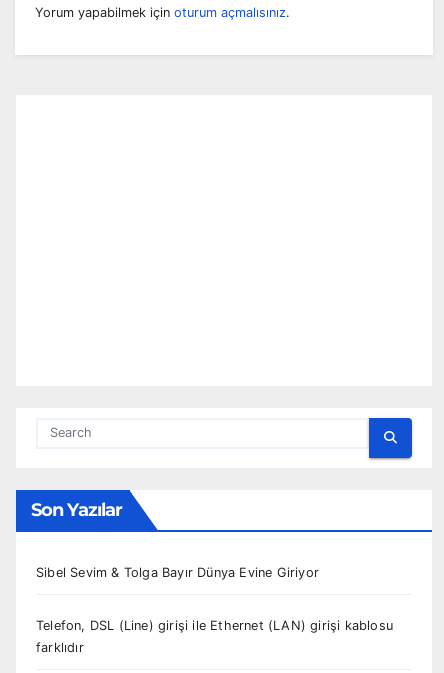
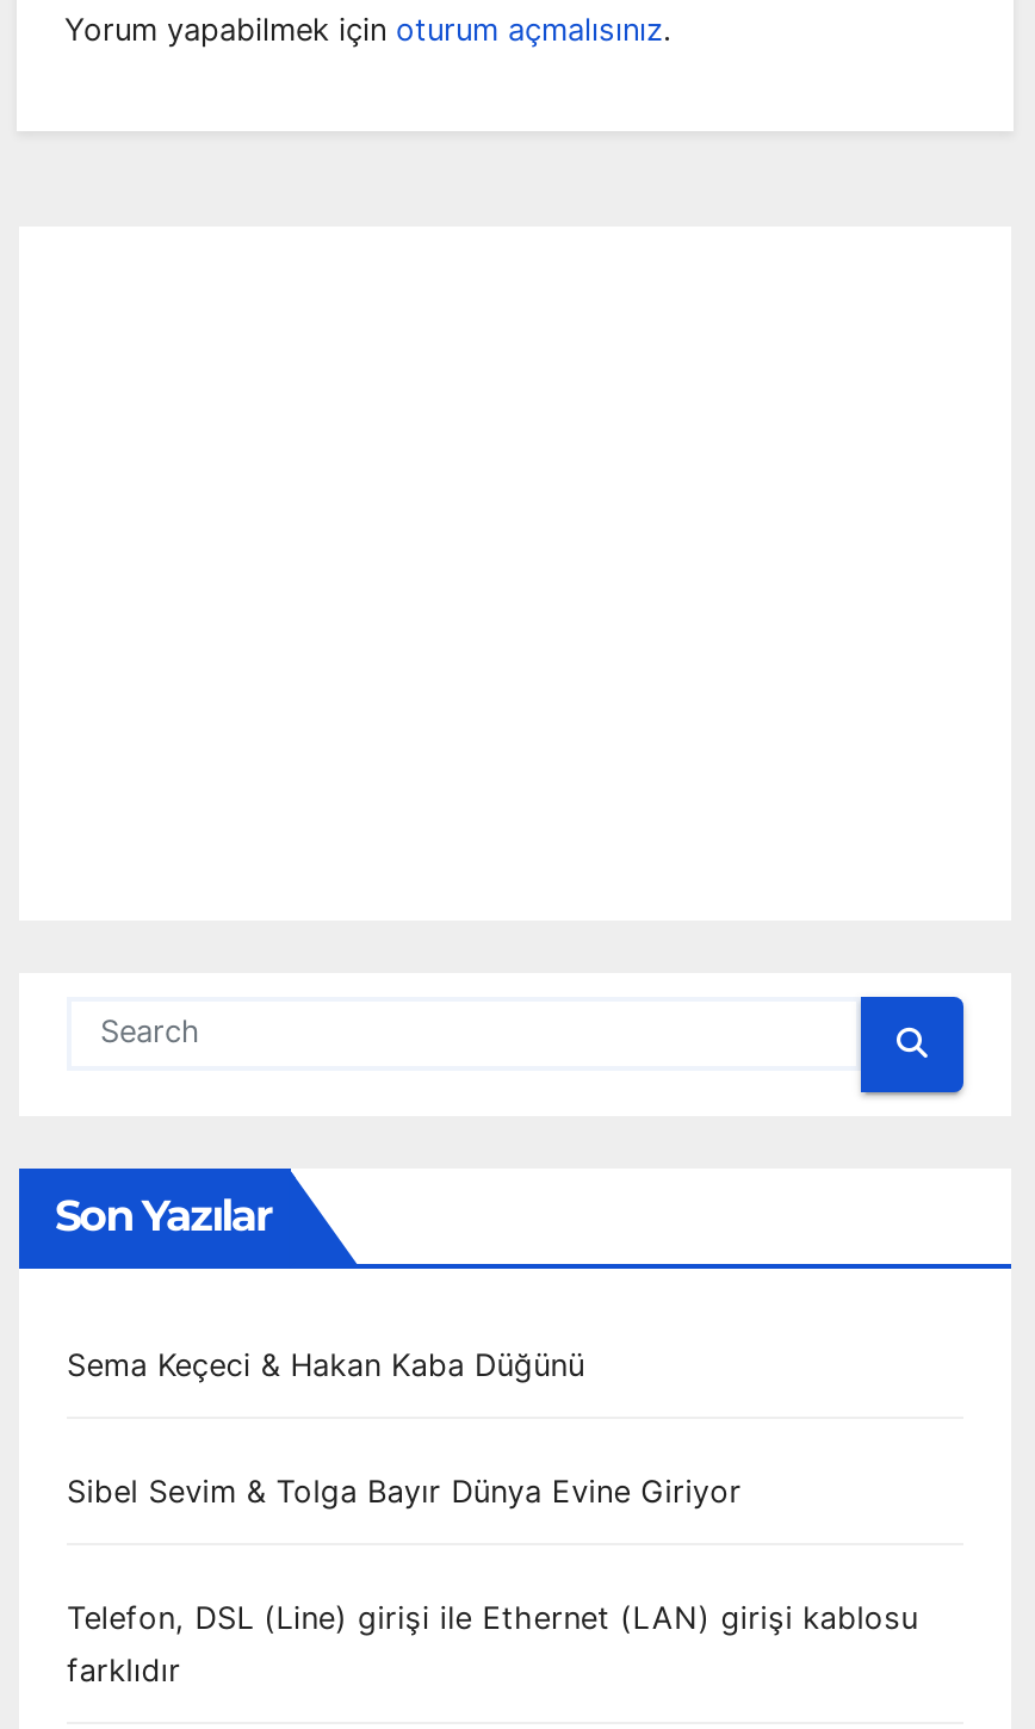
none -> [67,1347,585,1383] Sema Keçeci & Hakan Kaba Düğünü

